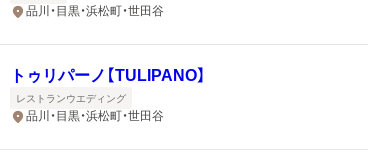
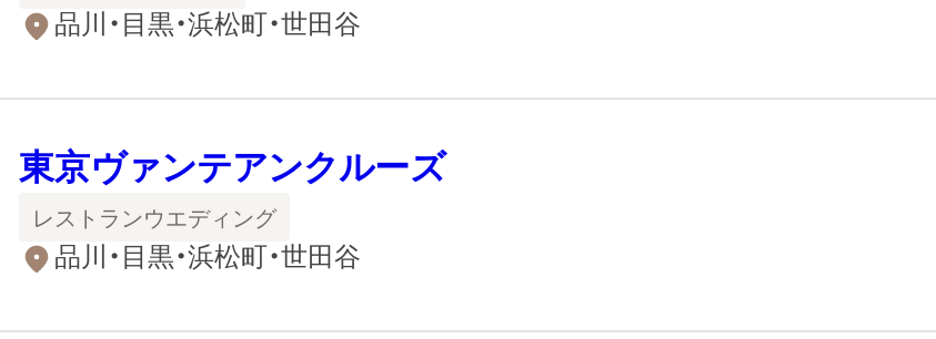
[10,67,206,84] トゥリパーノ【TULIPANO】 -> [19,148,445,186] 東京ヴァンテアンクルーズ

